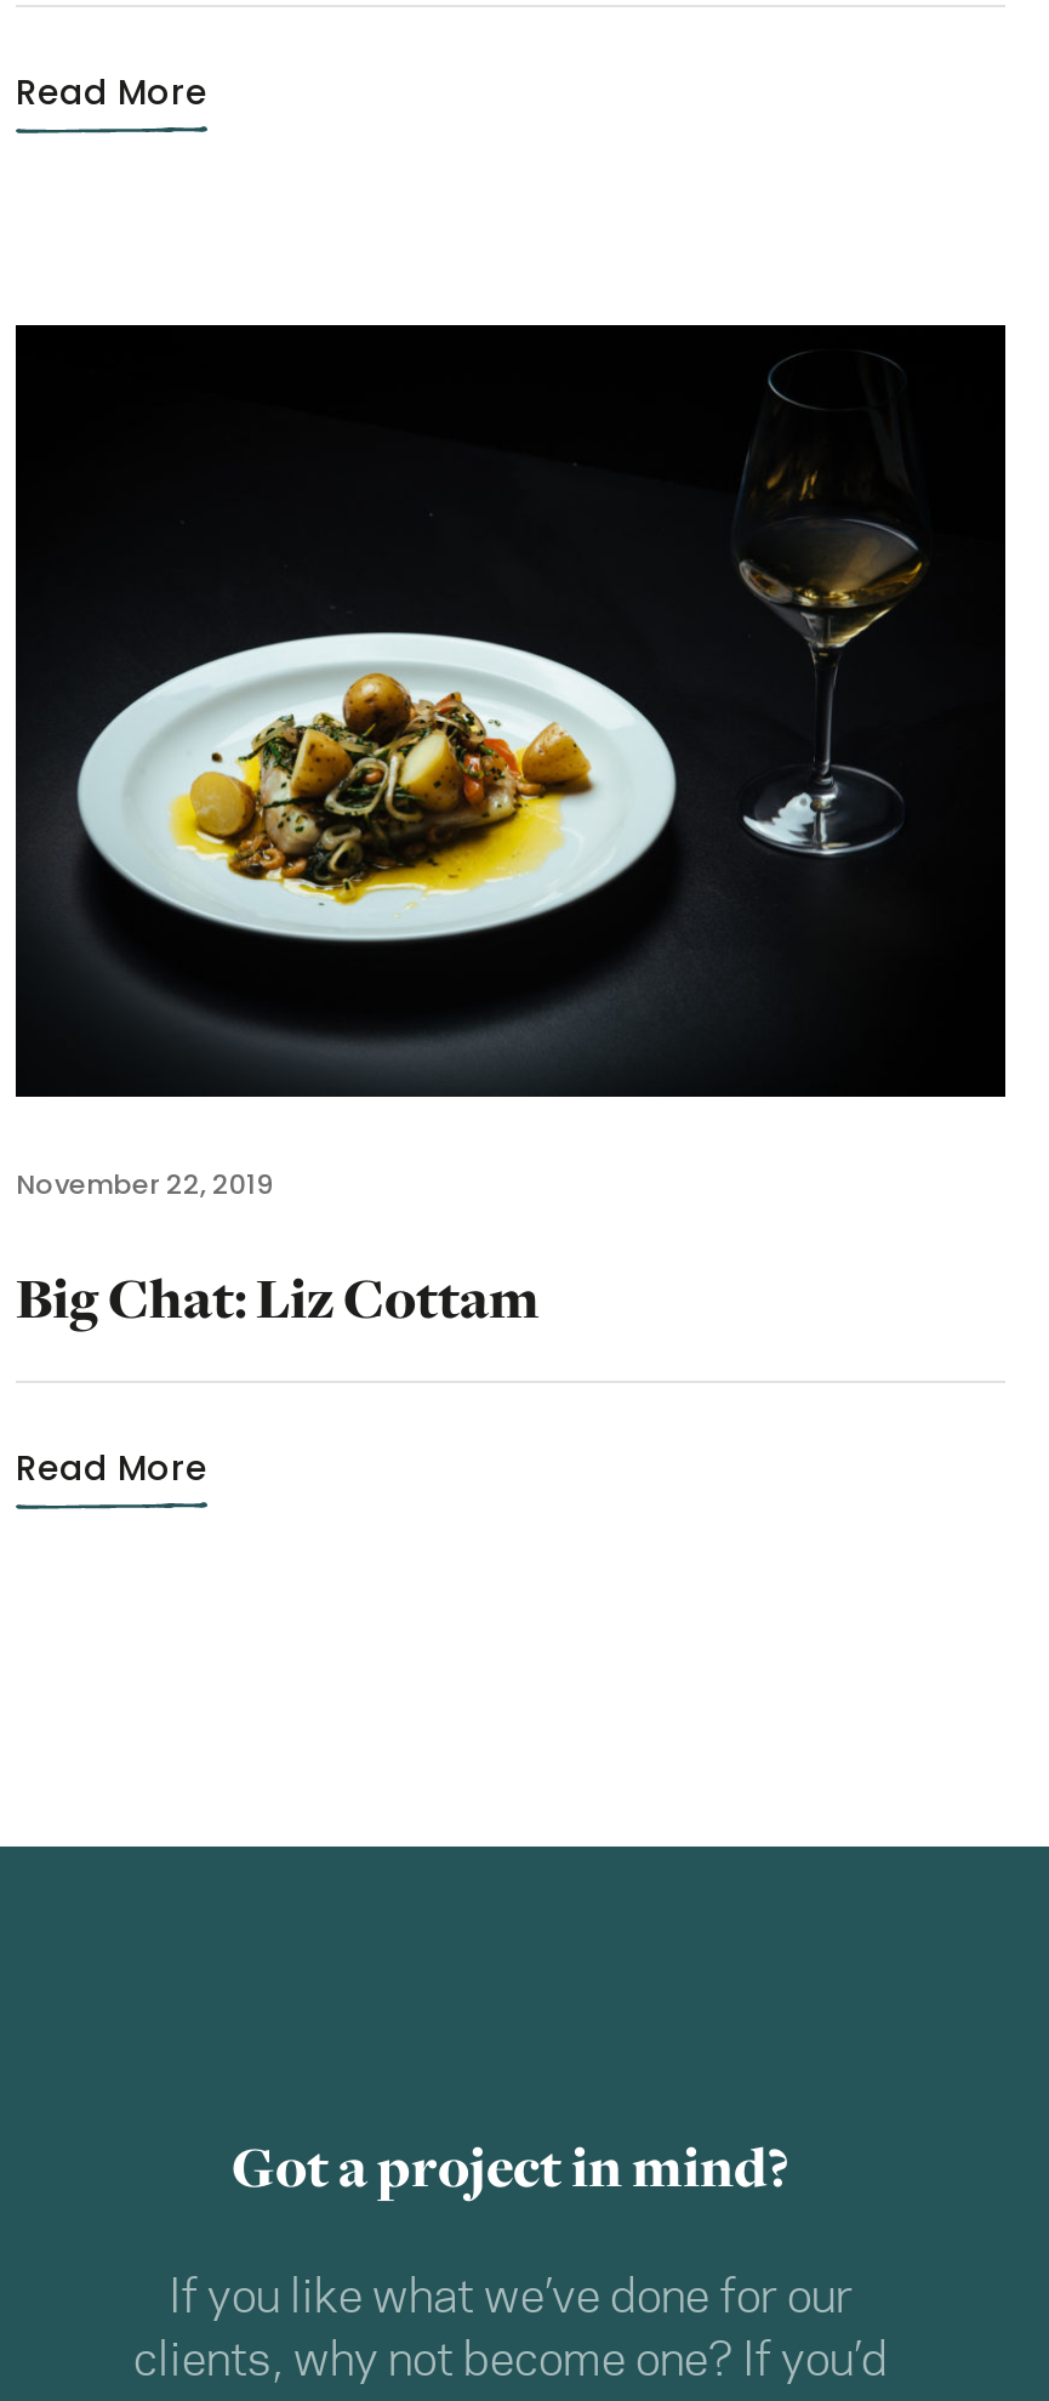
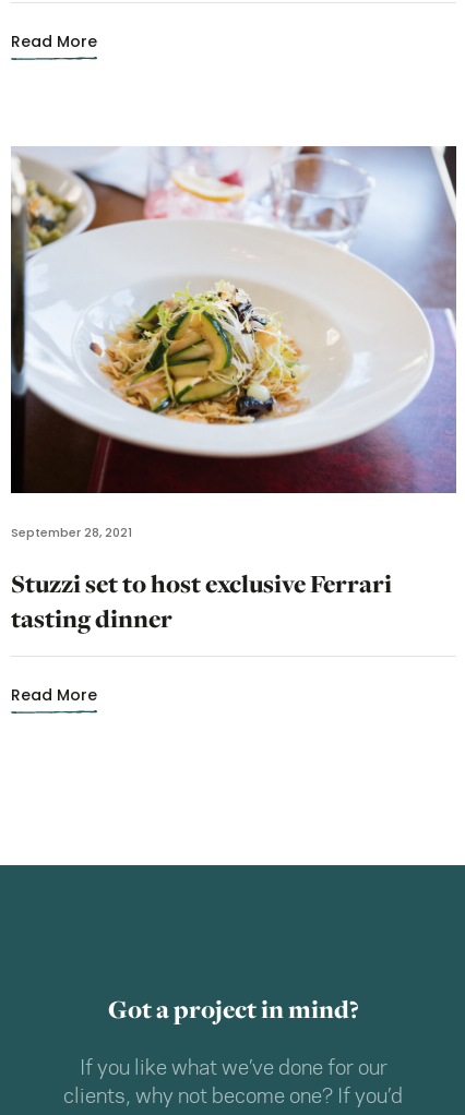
[13,323,1008,1204] [image] | November 22, 2019 -> [10,145,456,541] [image] | September 28, 2021
[16,1260,540,1337] Big Chat: Liz Cottam -> [11,566,392,636] Stuzzi set to host exclusive Ferrari | tasting dinner

